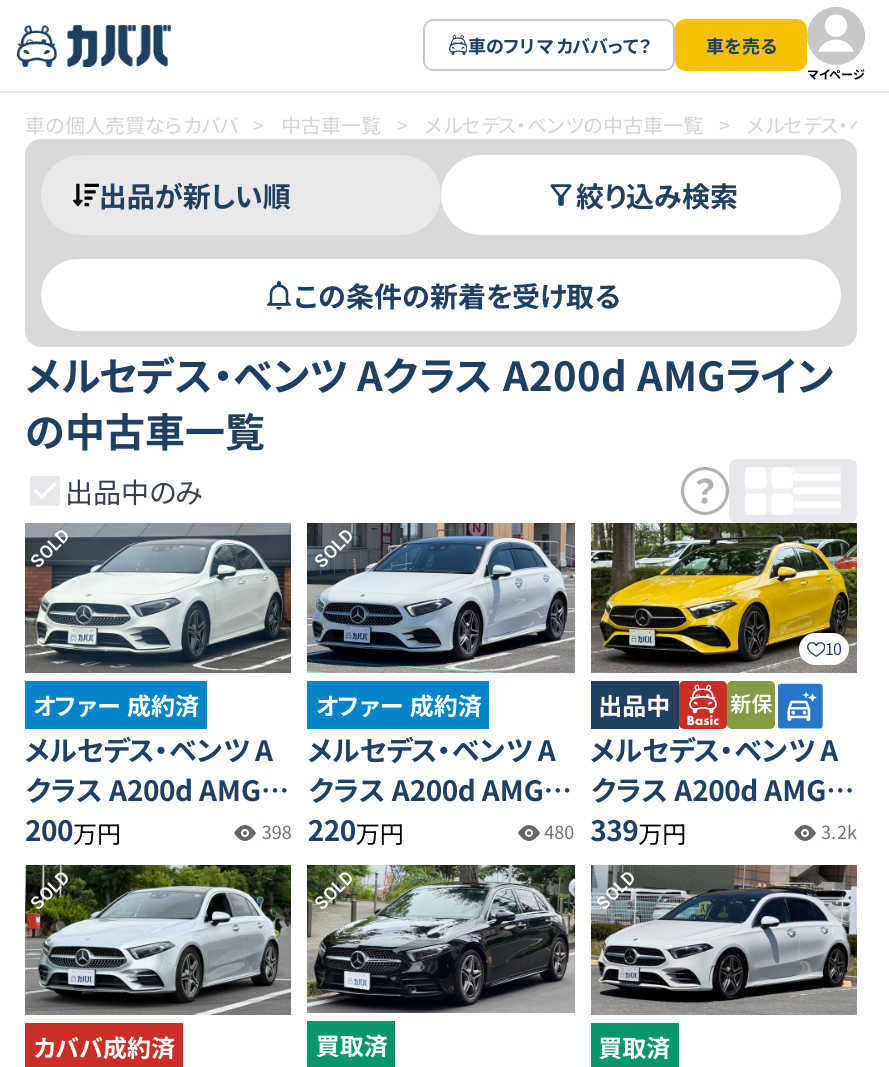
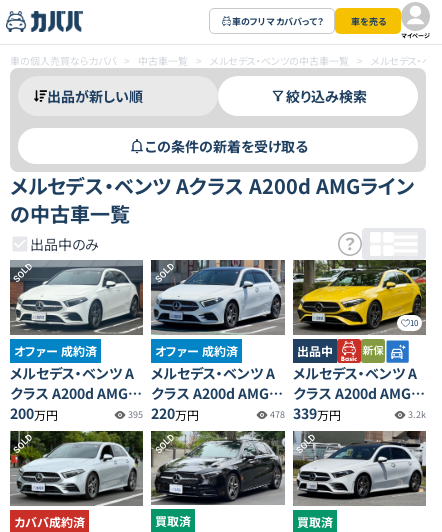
[262,819,292,845] 398 -> [128,408,143,421] 395
[544,819,574,845] 480 -> [270,408,285,421] 478

